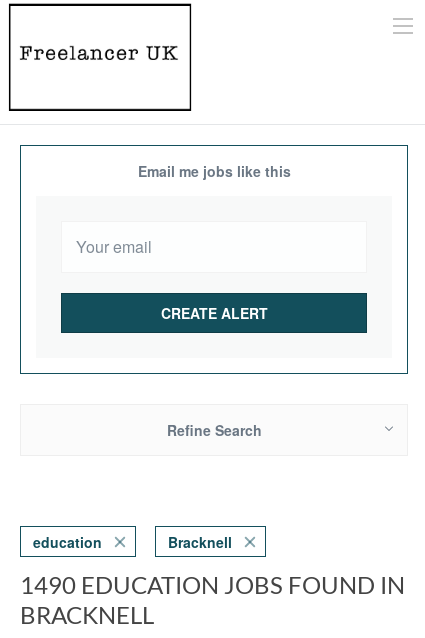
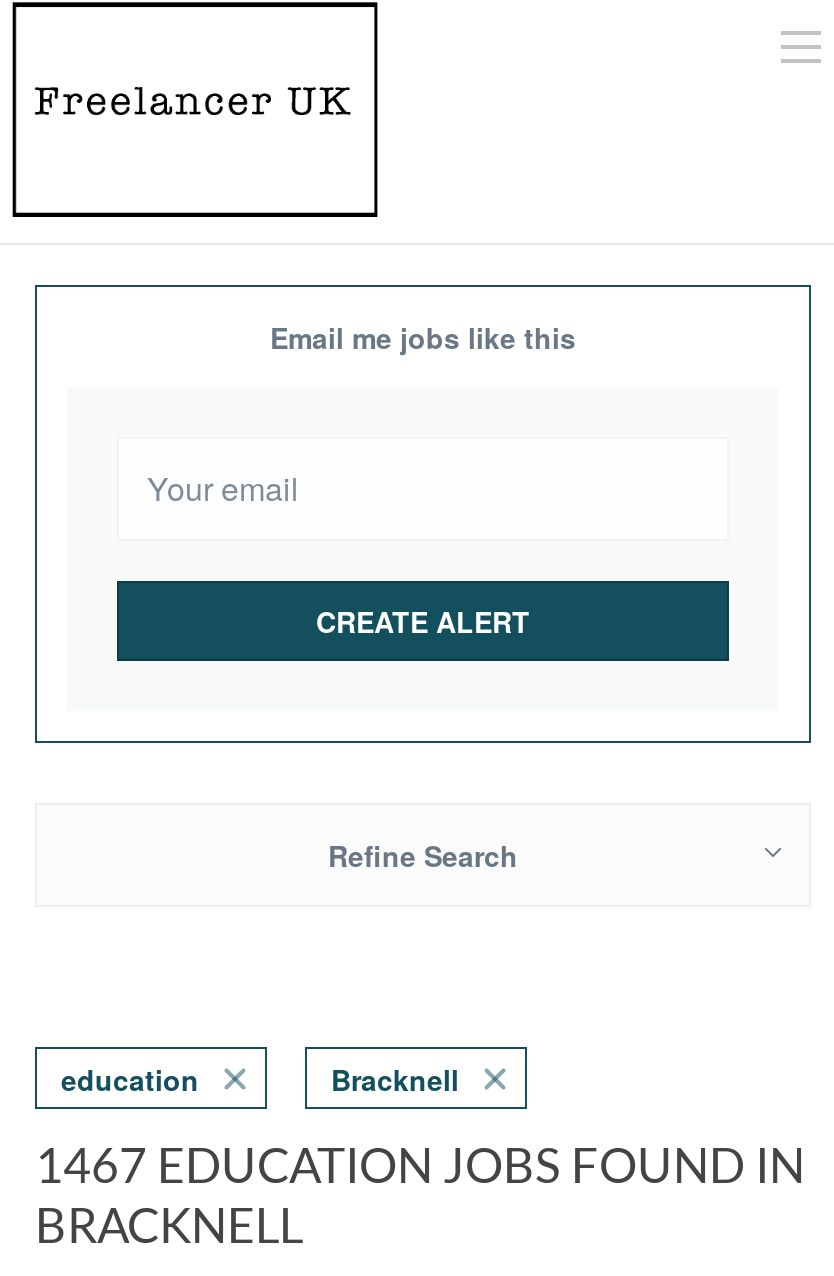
[20,570,405,599] 1490 EDUCATION JOBS FOUND IN -> [35,1135,805,1193] 1467 EDUCATION JOBS FOUND IN

